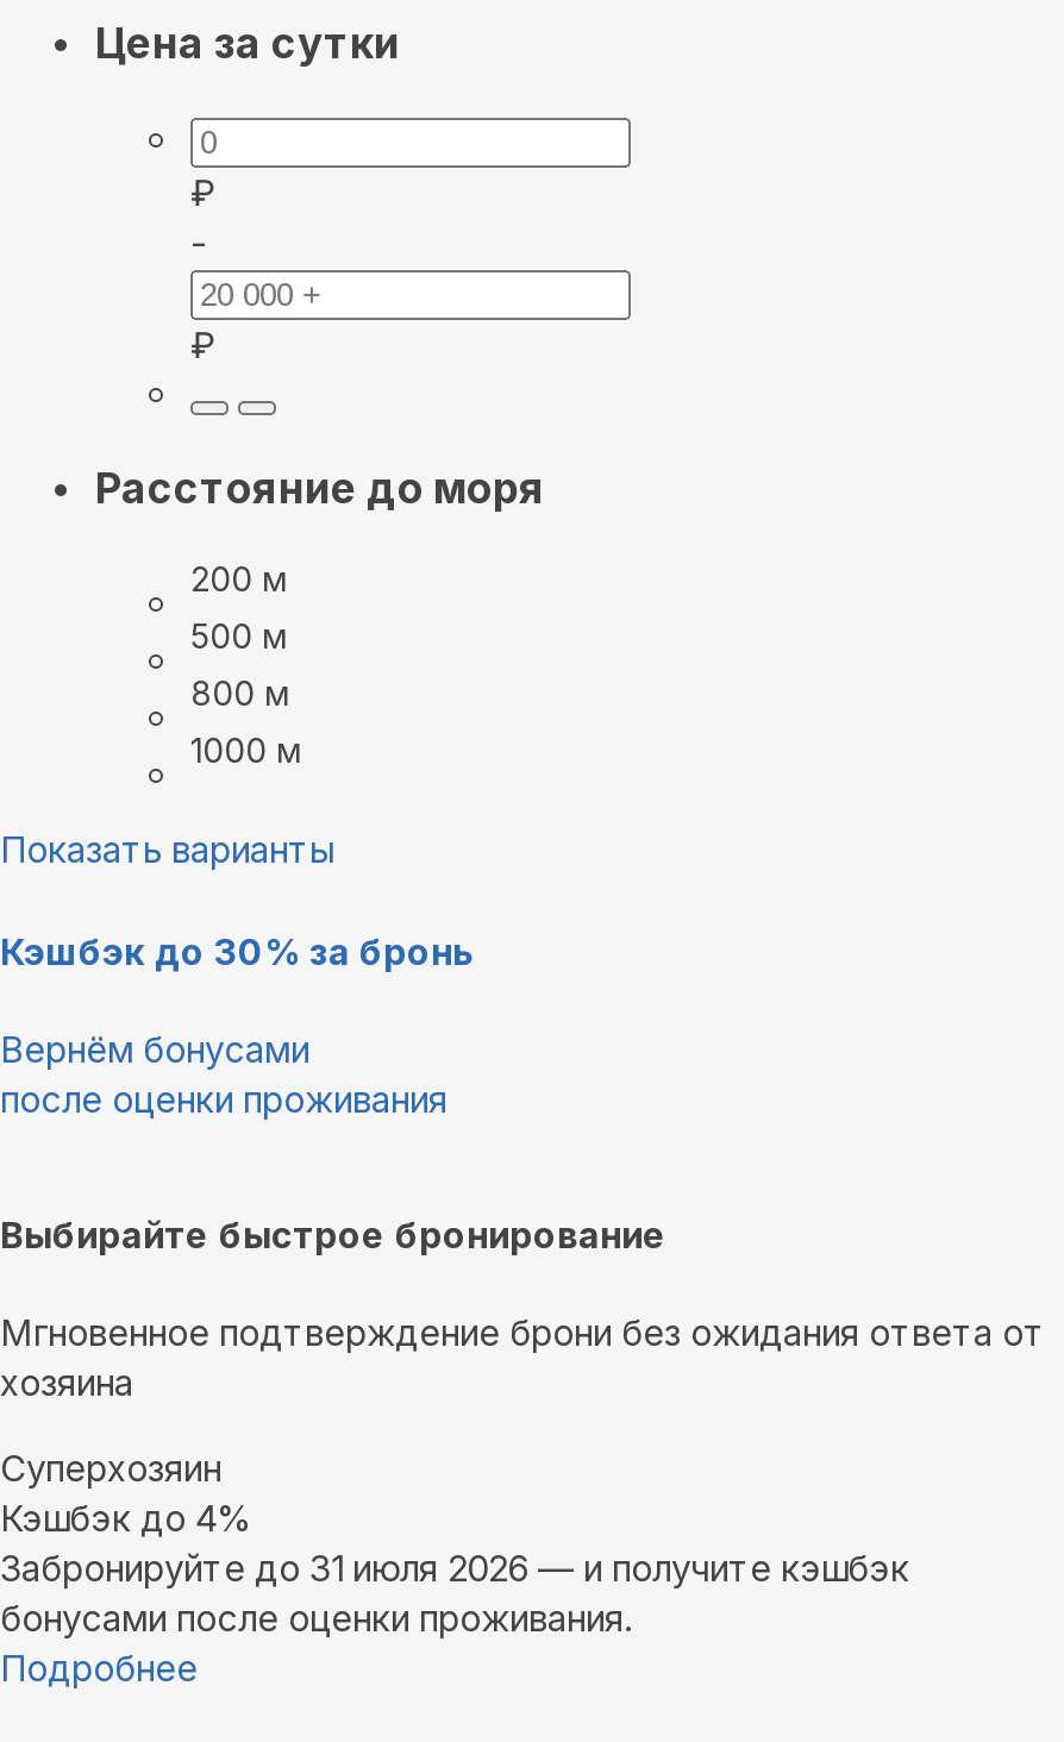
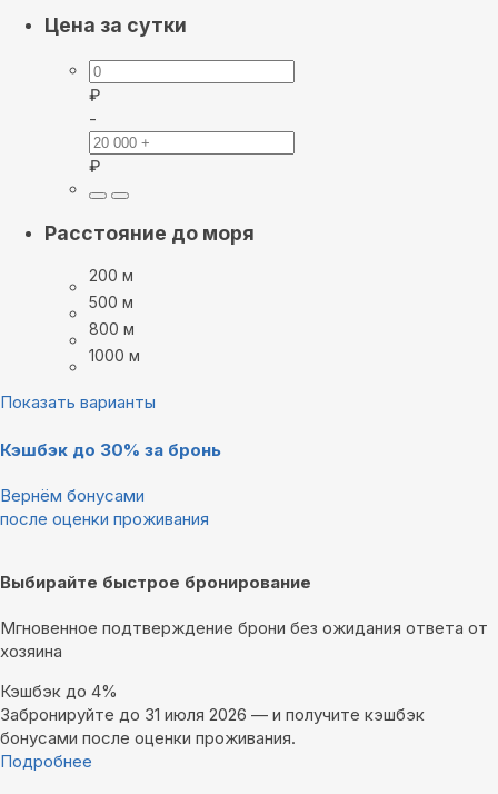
[0,1447,221,1492] Суперхозяин -> none

